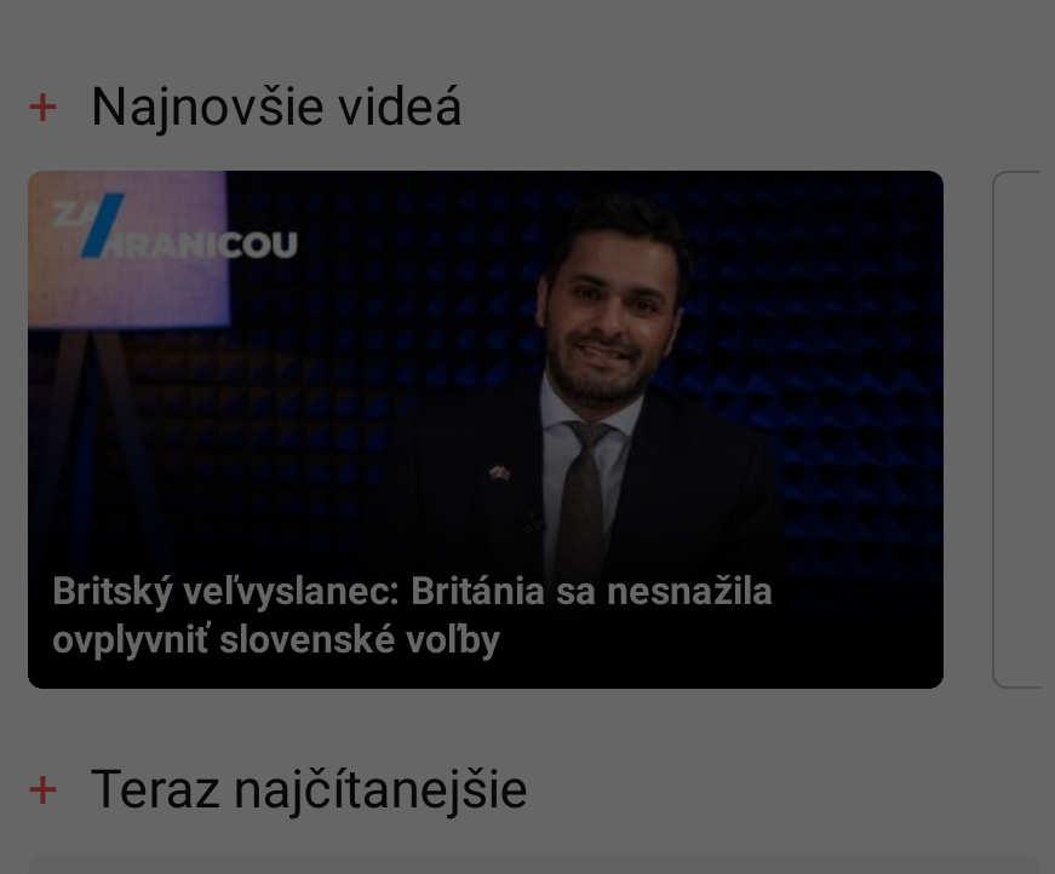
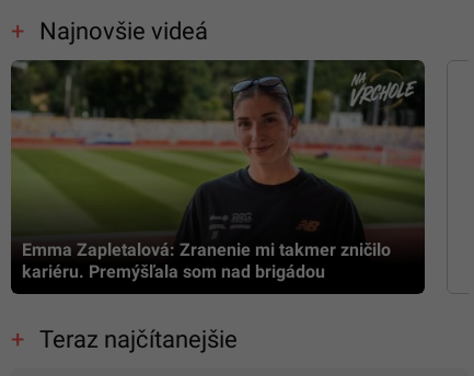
[25,168,946,662] [image] | Britský veľvyslanec: Británia sa nesnažila | ovplyvniť slovenské voľby -> [10,59,426,282] [image] | Emma Zapletalová: Zranenie mi takmer zničilo | kariéru. Premýšľala som nad brigádou

